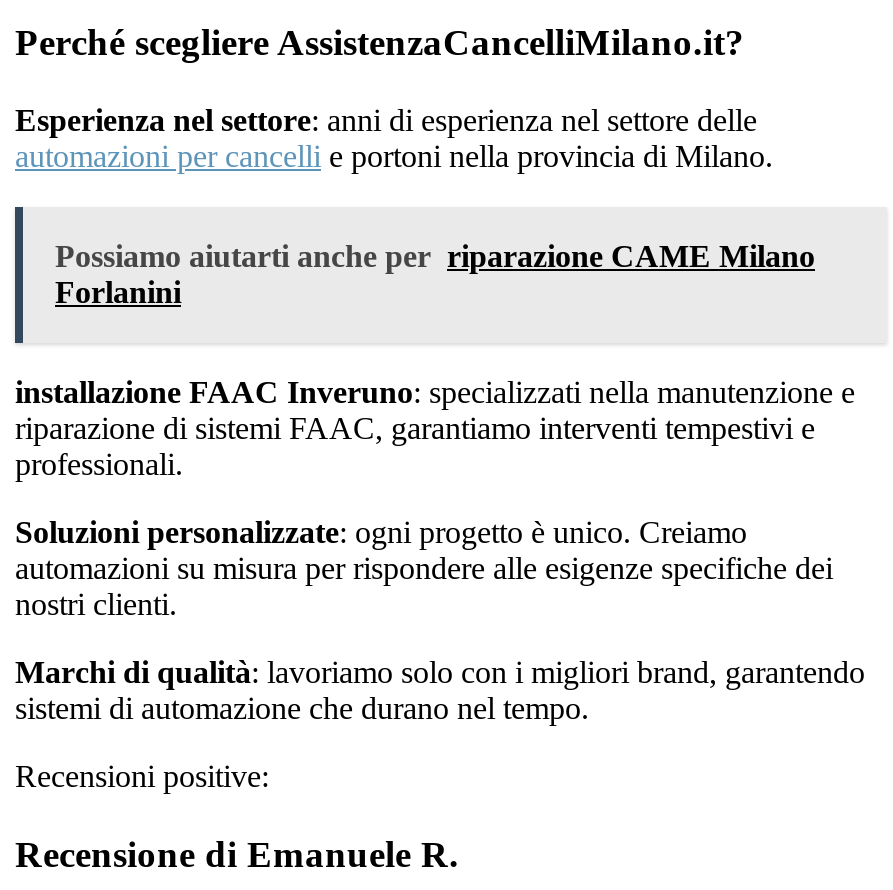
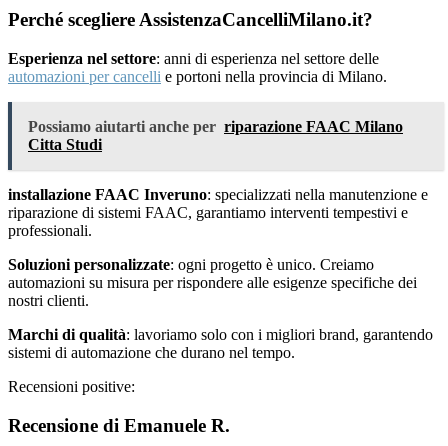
[55,239,815,309] Possiamo aiutarti anche per riparazione CAME Milano | Forlanini -> [28,118,403,153] Possiamo aiutarti anche per riparazione FAAC Milano | Citta Studi

